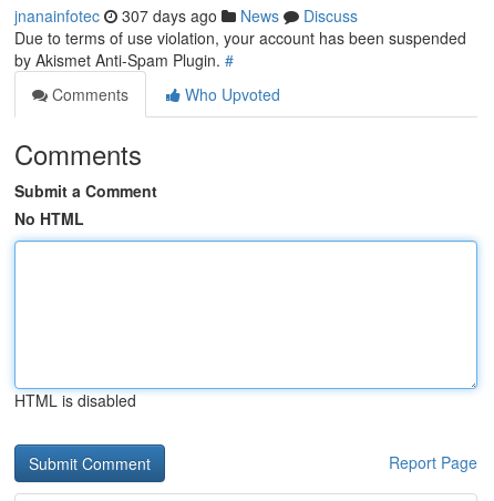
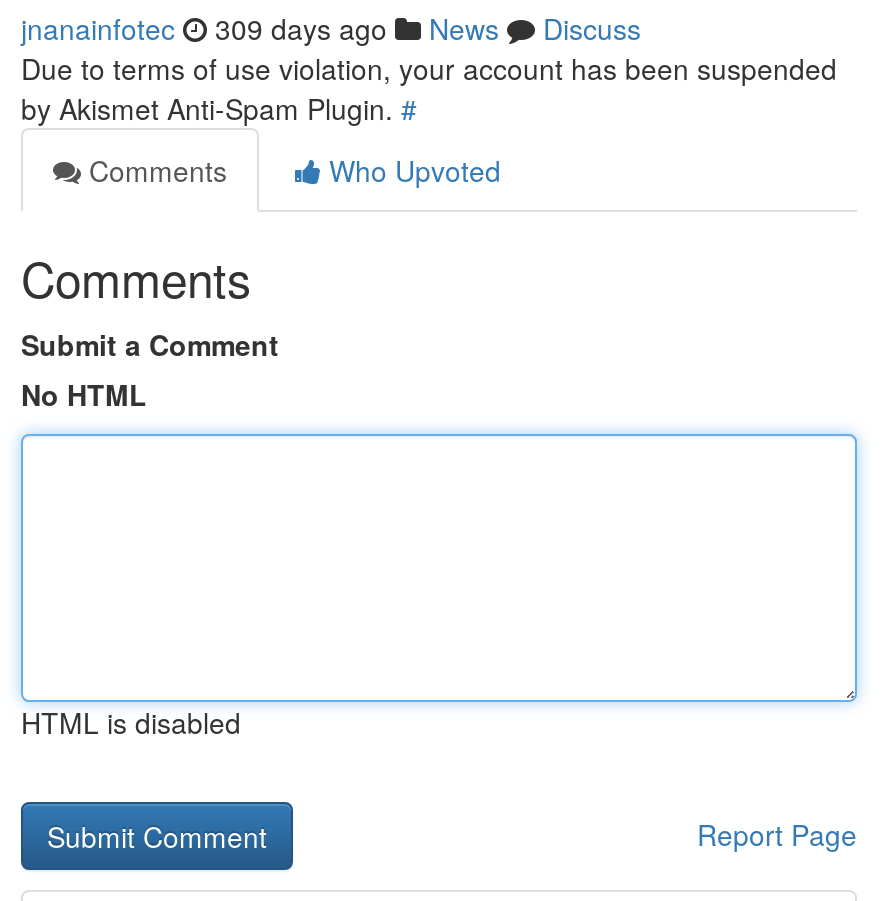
[14,4,358,27] jnanainfotec 307 days ago News Discuss -> [21,8,641,48] jnanainfotec 309 days ago News Discuss

